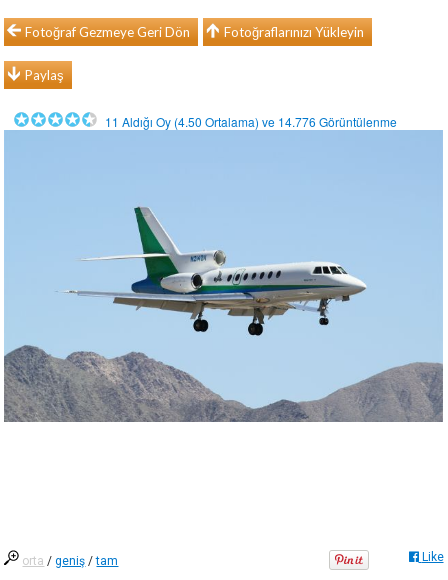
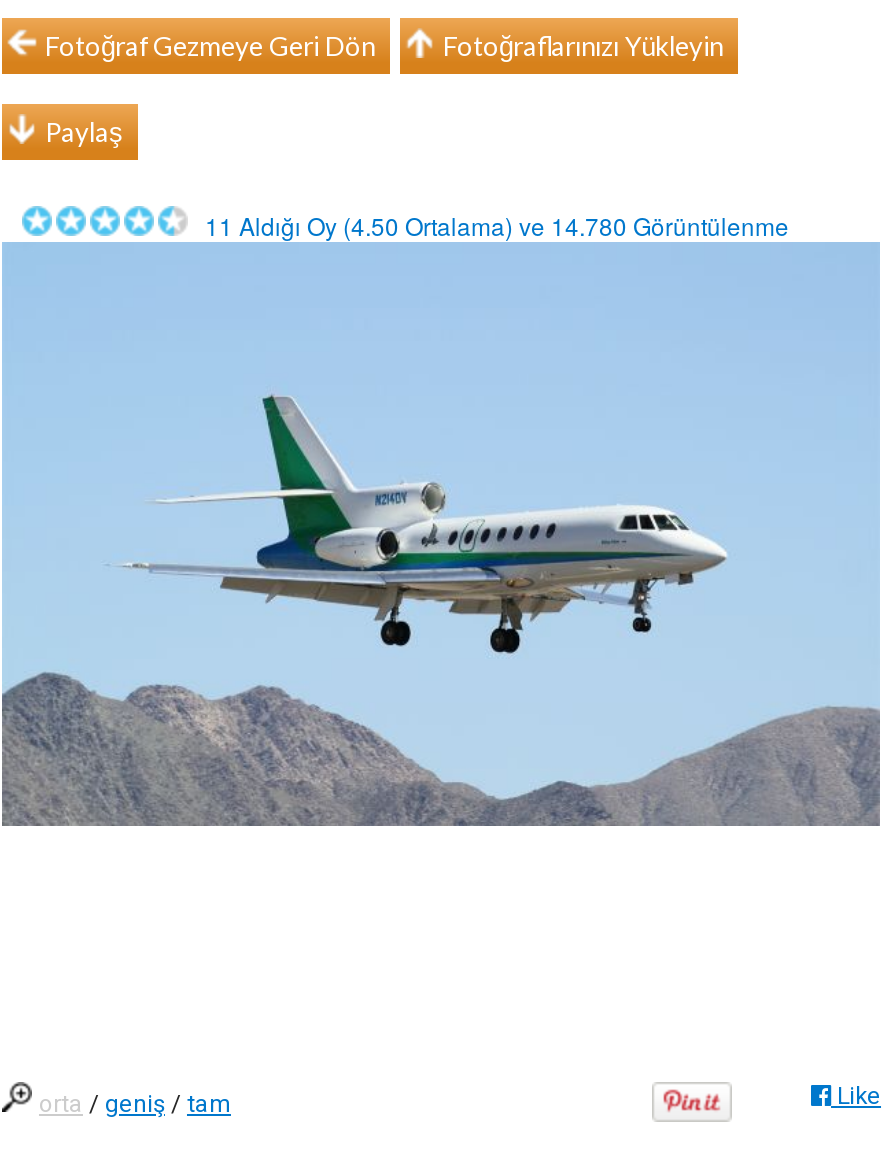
[105,113,403,130] 11 Aldığı Oy (4.50 Ortalama) ve 14.776 Görüntülenme -> [205,208,801,242] 11 Aldığı Oy (4.50 Ortalama) ve 14.780 Görüntülenme

